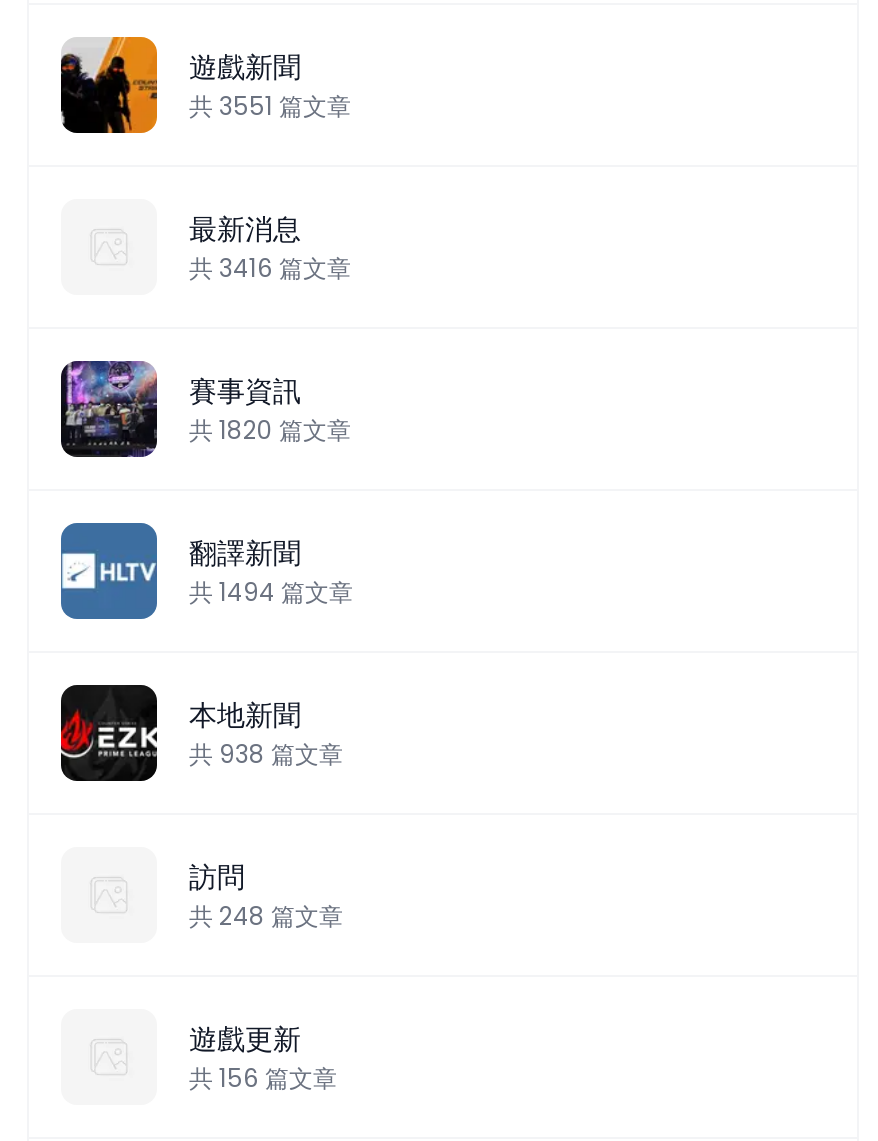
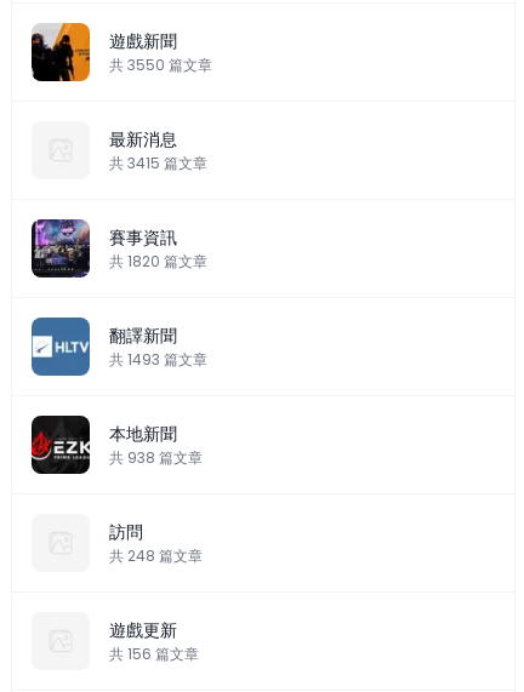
[189,89,351,123] 共3551篇文章 -> [109,55,212,75] 共3550篇文章
[189,251,351,285] 共3416篇文章 -> [109,153,207,173] 共3415篇文章
[189,575,353,609] 共1494篇文章 -> [109,349,207,370] 共1493篇文章

